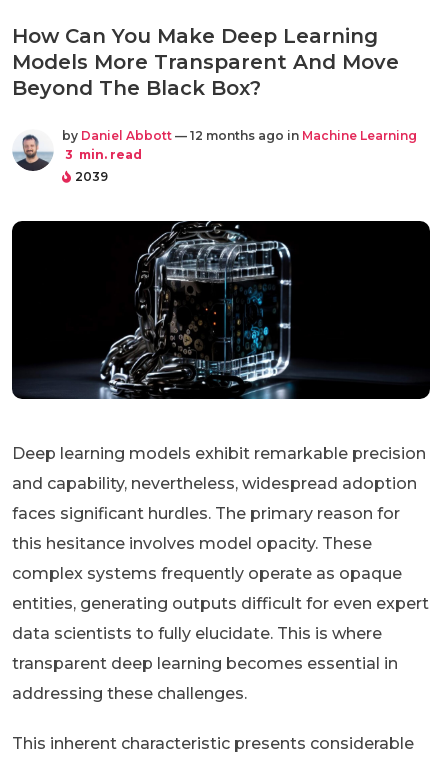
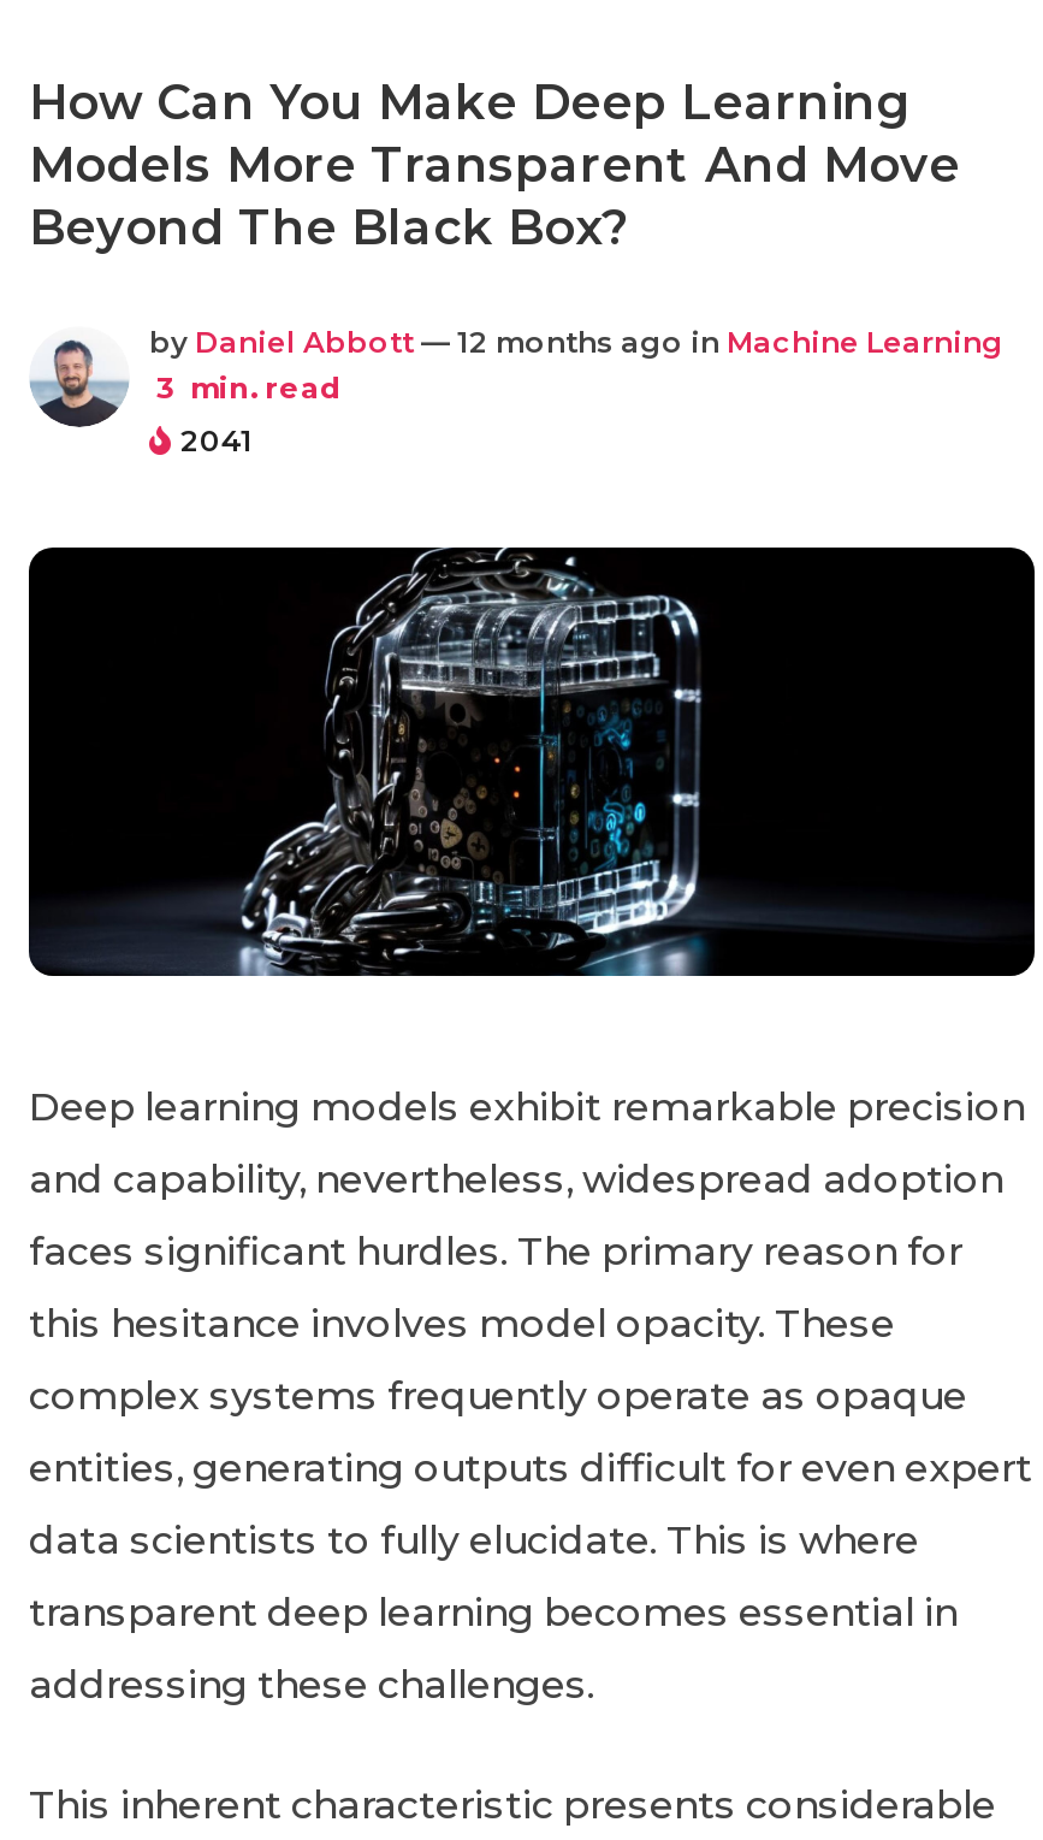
[75,169,108,184] 2039 -> [180,422,253,458] 2041

